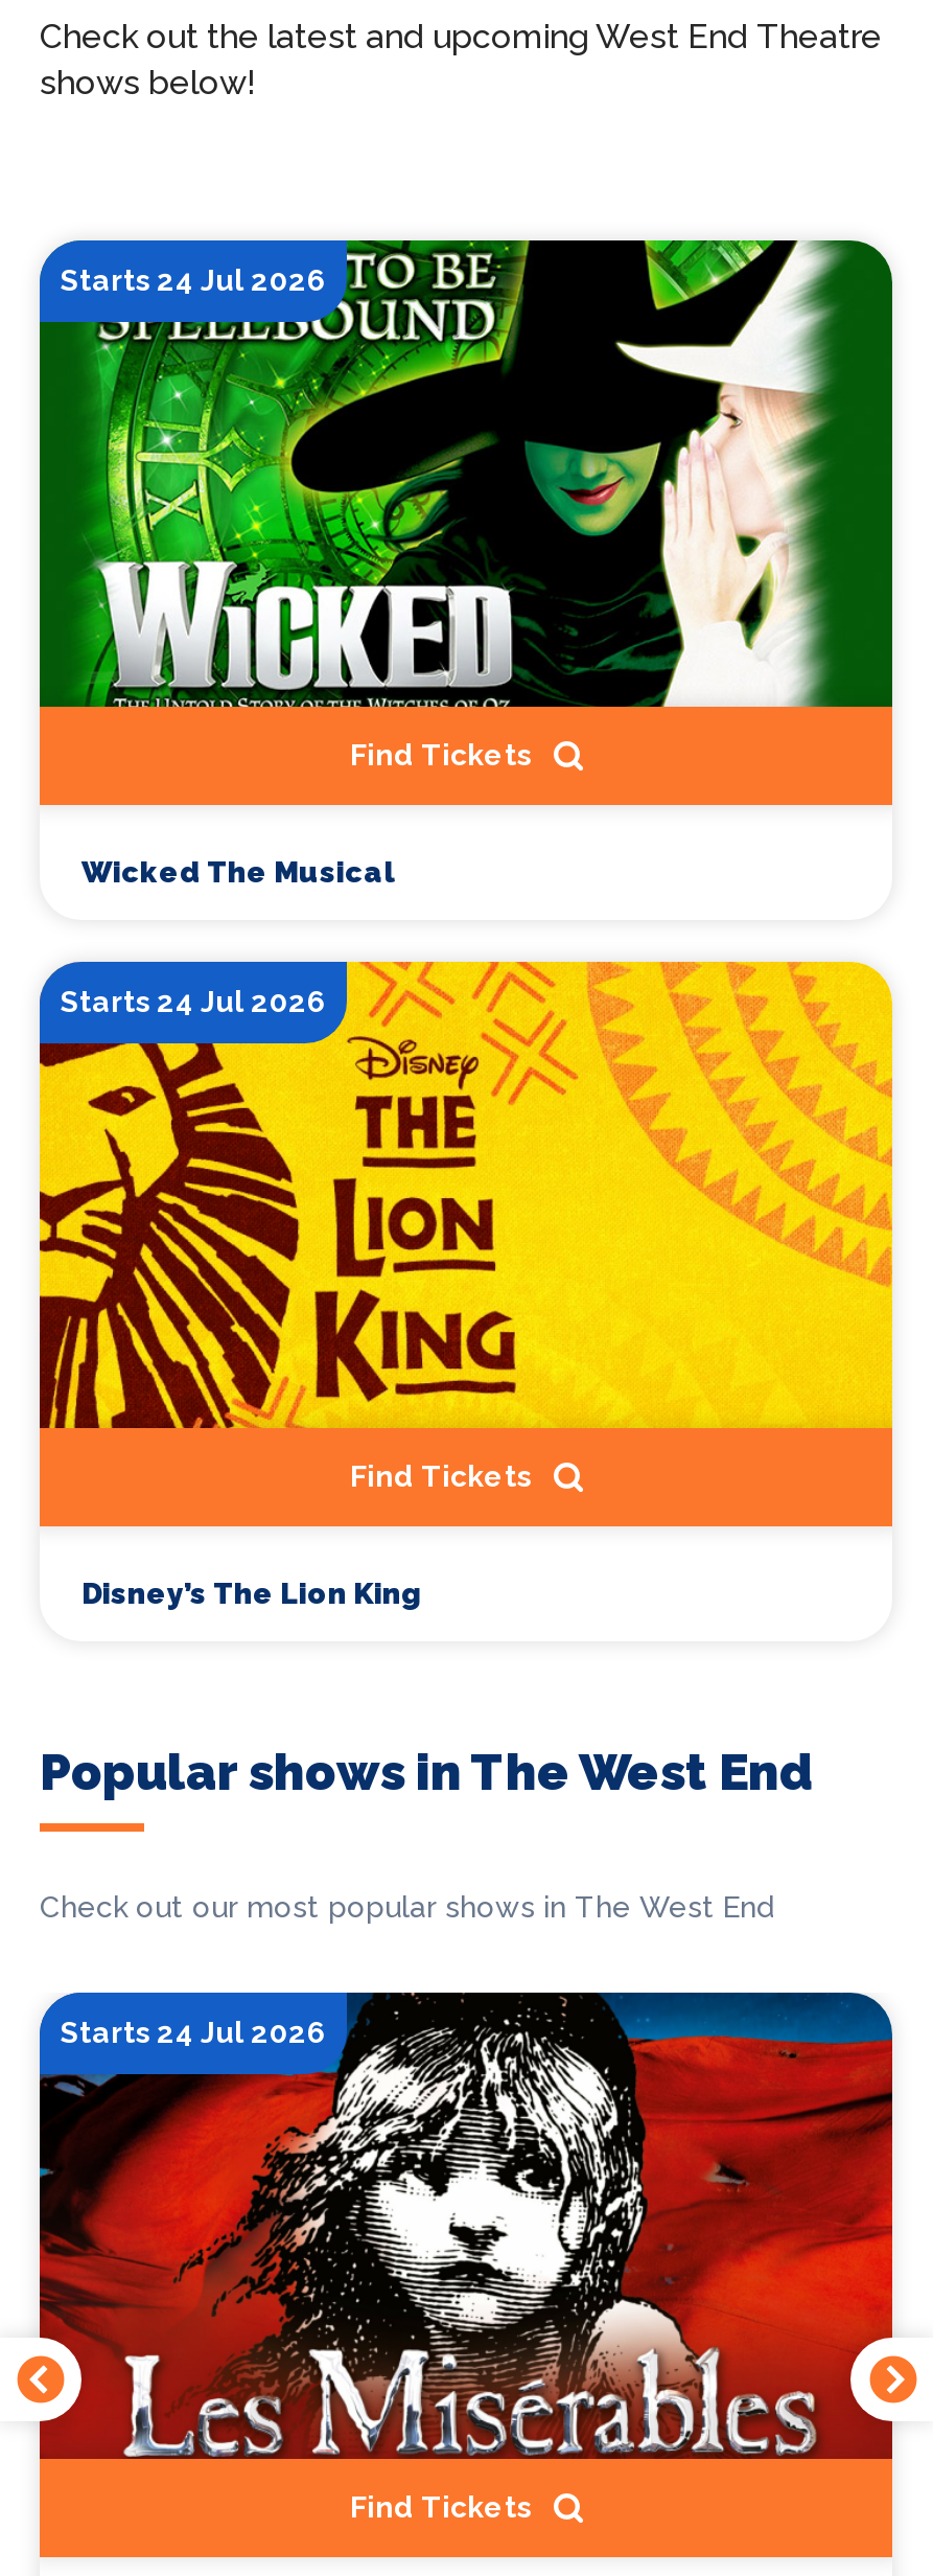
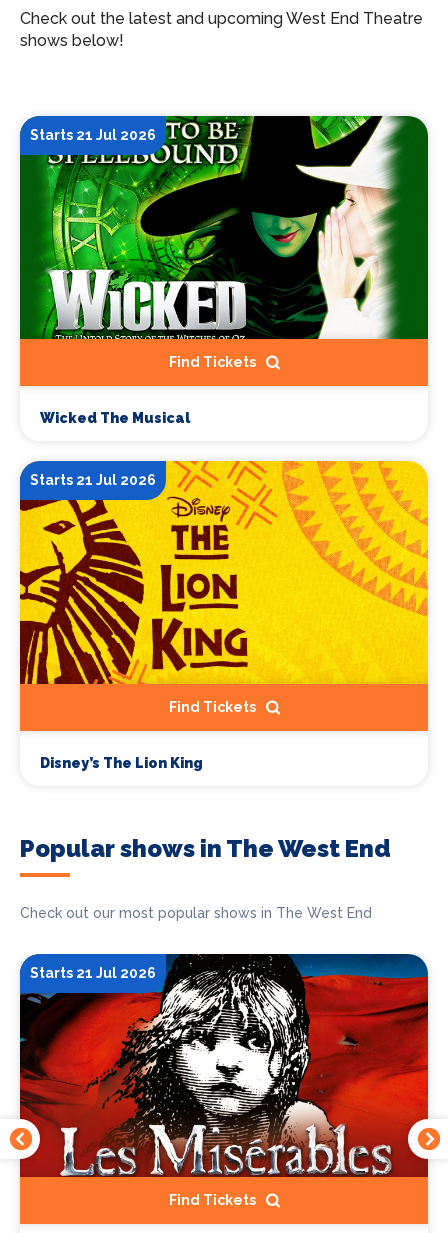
[61,263,326,297] Starts 24 Jul 2026 -> [30,127,156,143] Starts 21 Jul 2026
[61,985,326,1018] Starts 24 Jul 2026 -> [30,472,156,488] Starts 21 Jul 2026
[61,2016,326,2050] Starts 24 Jul 2026 -> [30,965,156,981] Starts 21 Jul 2026

